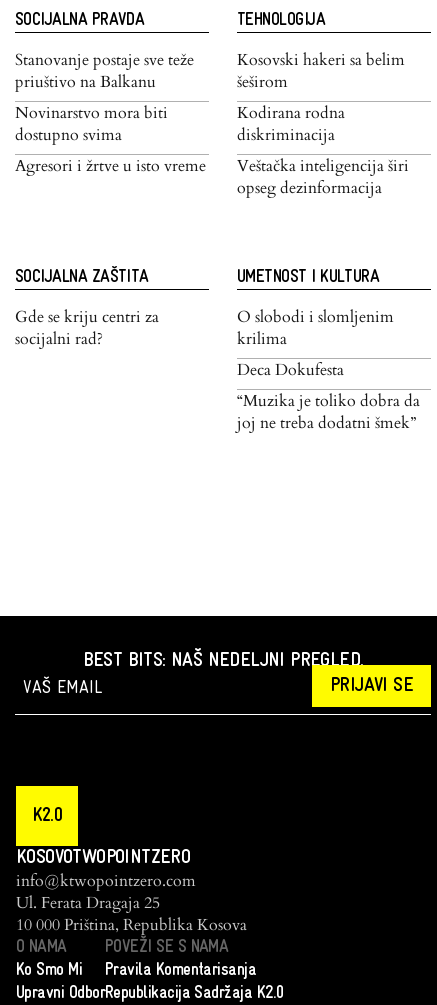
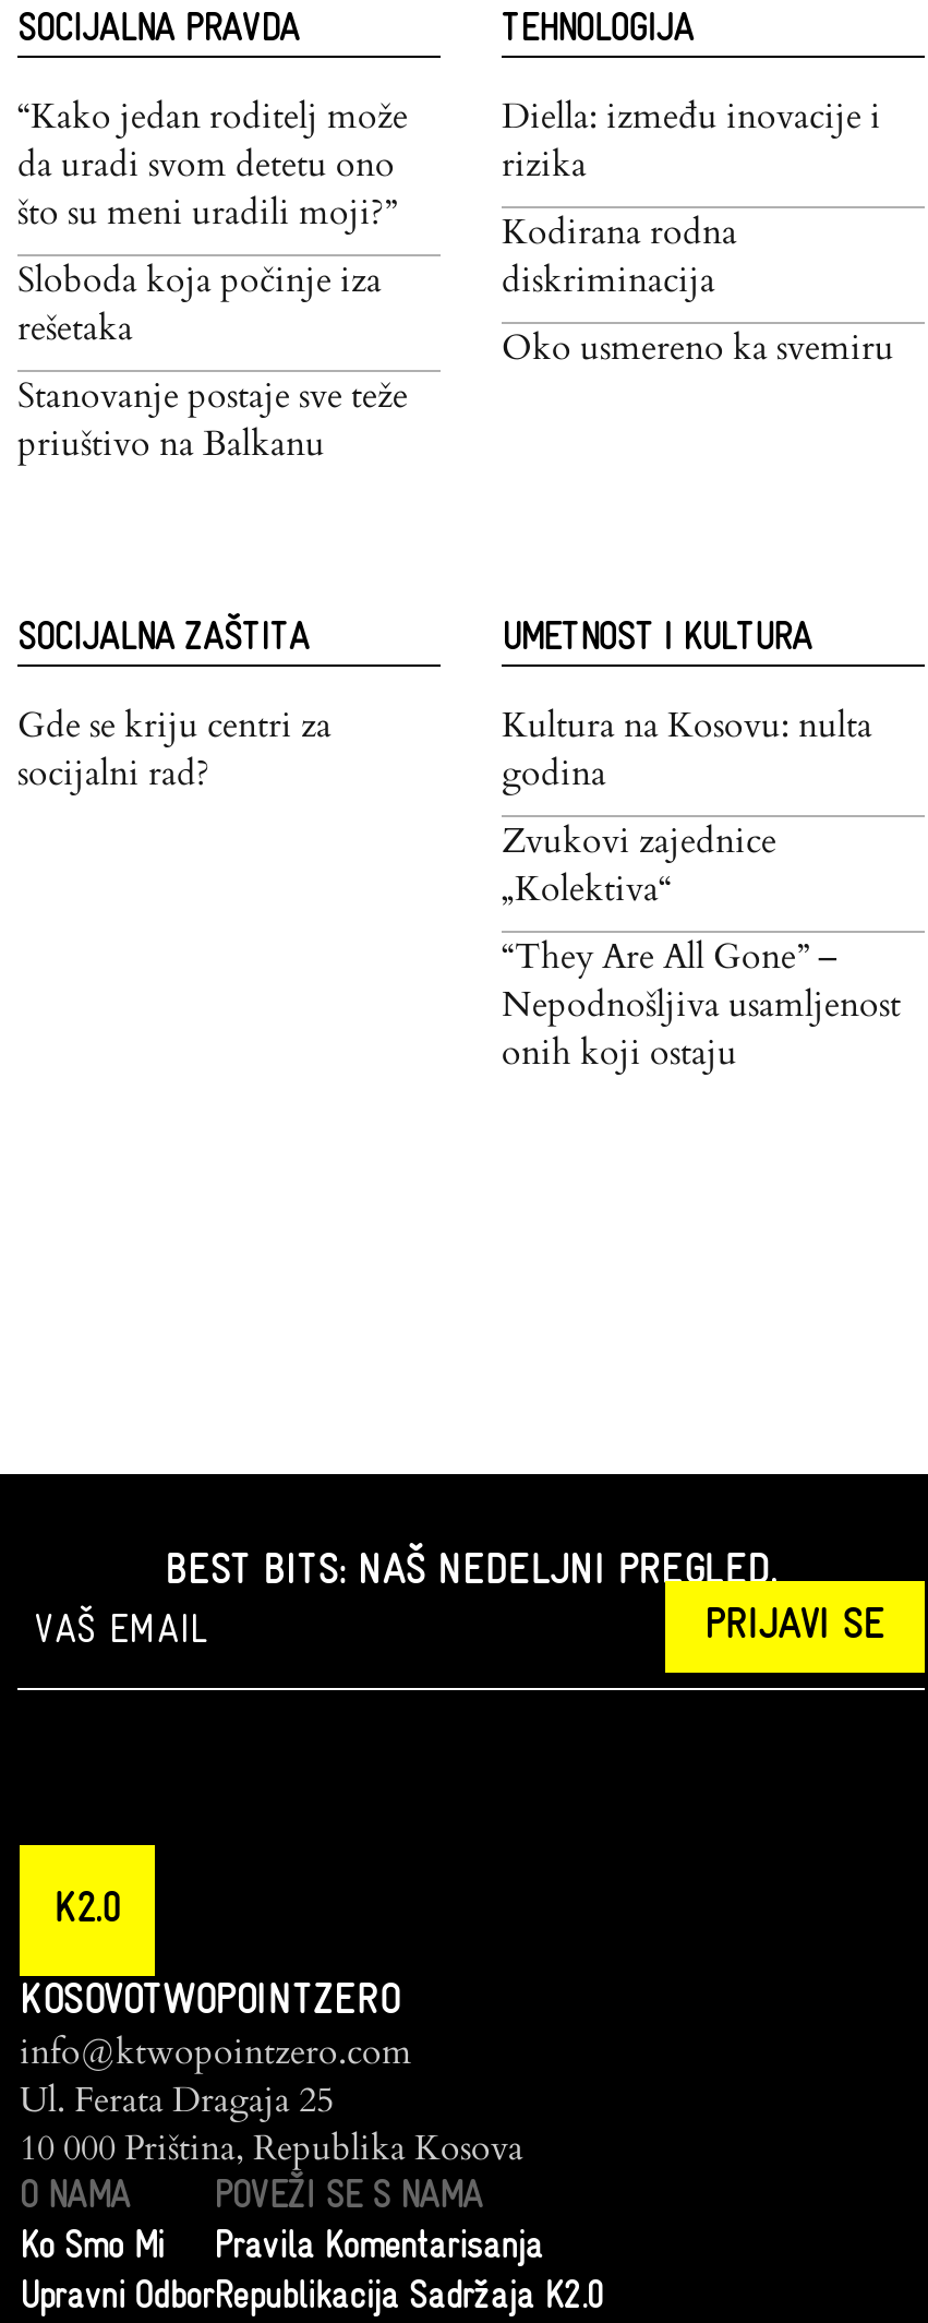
none -> [17,93,408,352] “Kako jedan roditelj može | da uradi svom detetu ono | što su meni uradili moji?” | Sloboda koja počinje iza | rešetaka
moved [15,49,194,93] -> [17,372,408,468]: Stanovanje postaje sve teže | priuštivo na Balkanu
[237,49,405,93] Kosovski hakeri sa belim | šeširom -> [502,93,881,189] Diella: između inovacije i | rizika
[15,102,206,177] Novinarstvo mora biti | dostupno svima | Agresori i žrtve u isto vreme -> none
[237,155,409,199] Veštačka inteligencija širi | opseg dezinformacija -> [502,324,894,372] Oko usmereno ka svemiru
[237,306,420,434] O slobodi i slomljenim | krilima | Deca Dokufesta | “Muzika je toliko dobra da | joj ne treba dodatni šmek” -> [502,702,901,1077] Kultura na Kosovu: nulta | godina | Zvukovi zajednice | „Kolektiva“ | “They Are All Gone” – | Nepodnošljiva usamljenost | onih koji ostaju

